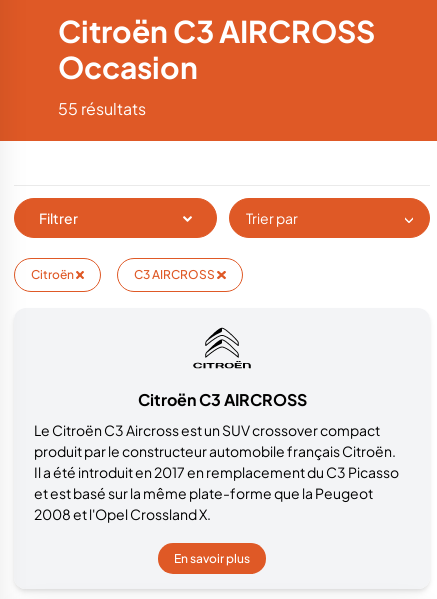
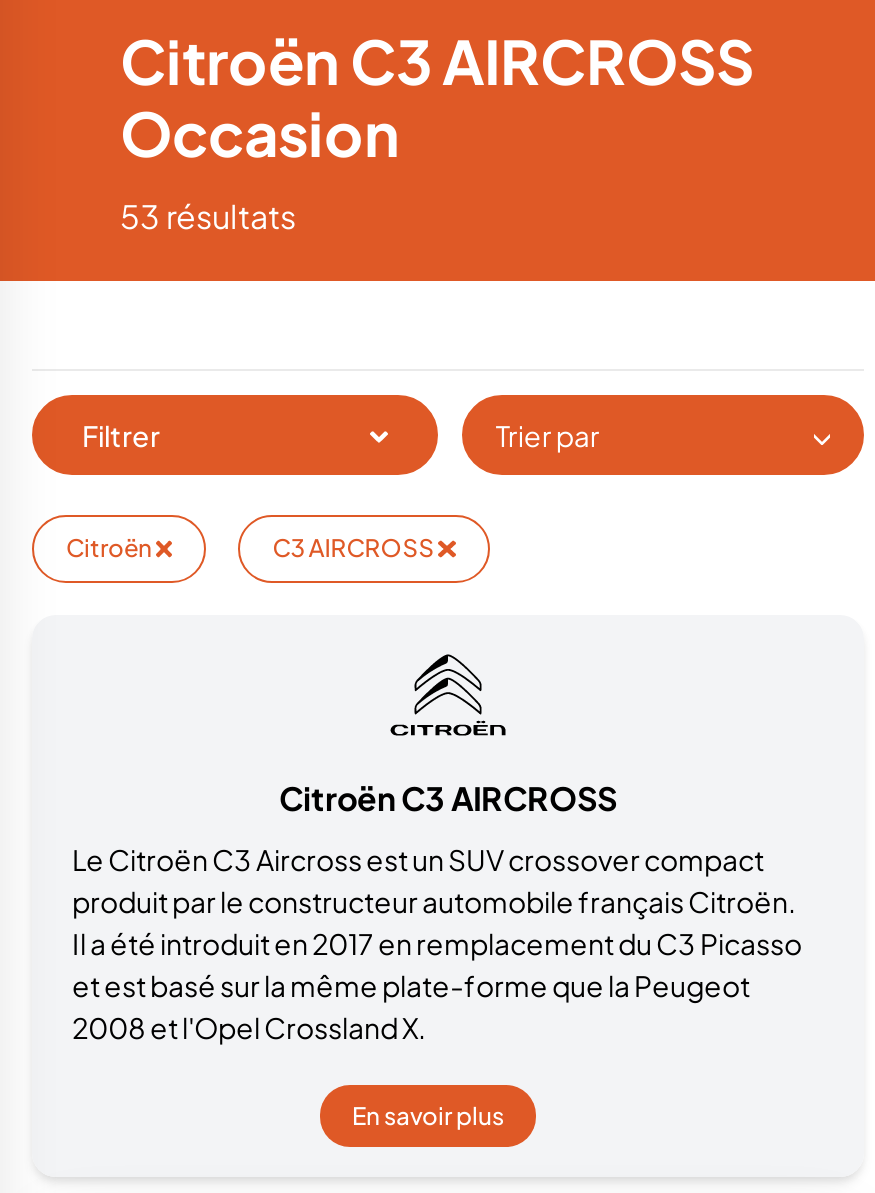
[58,98,146,119] 55 résultats -> [120,195,296,237] 53 résultats

